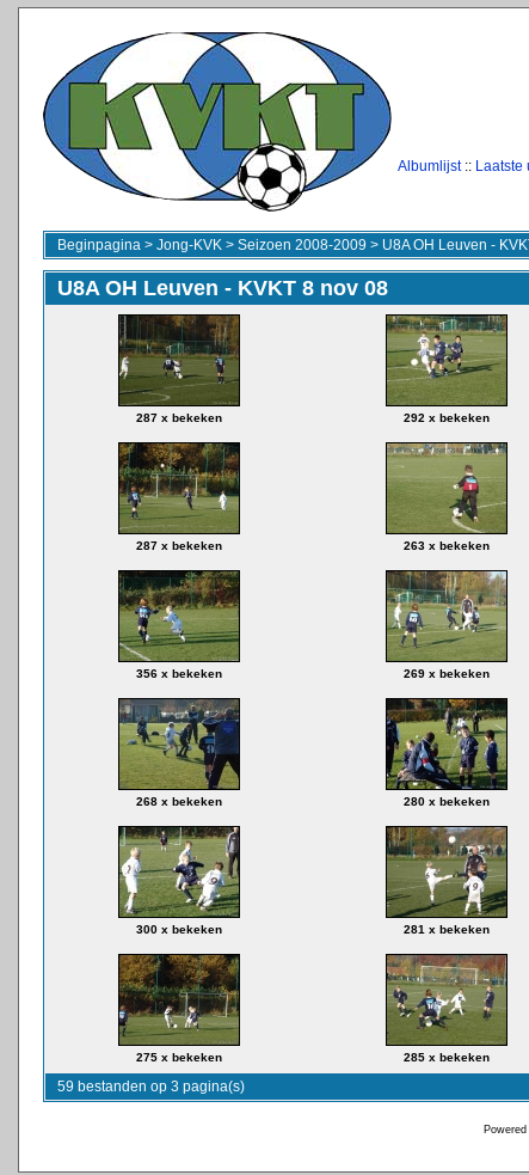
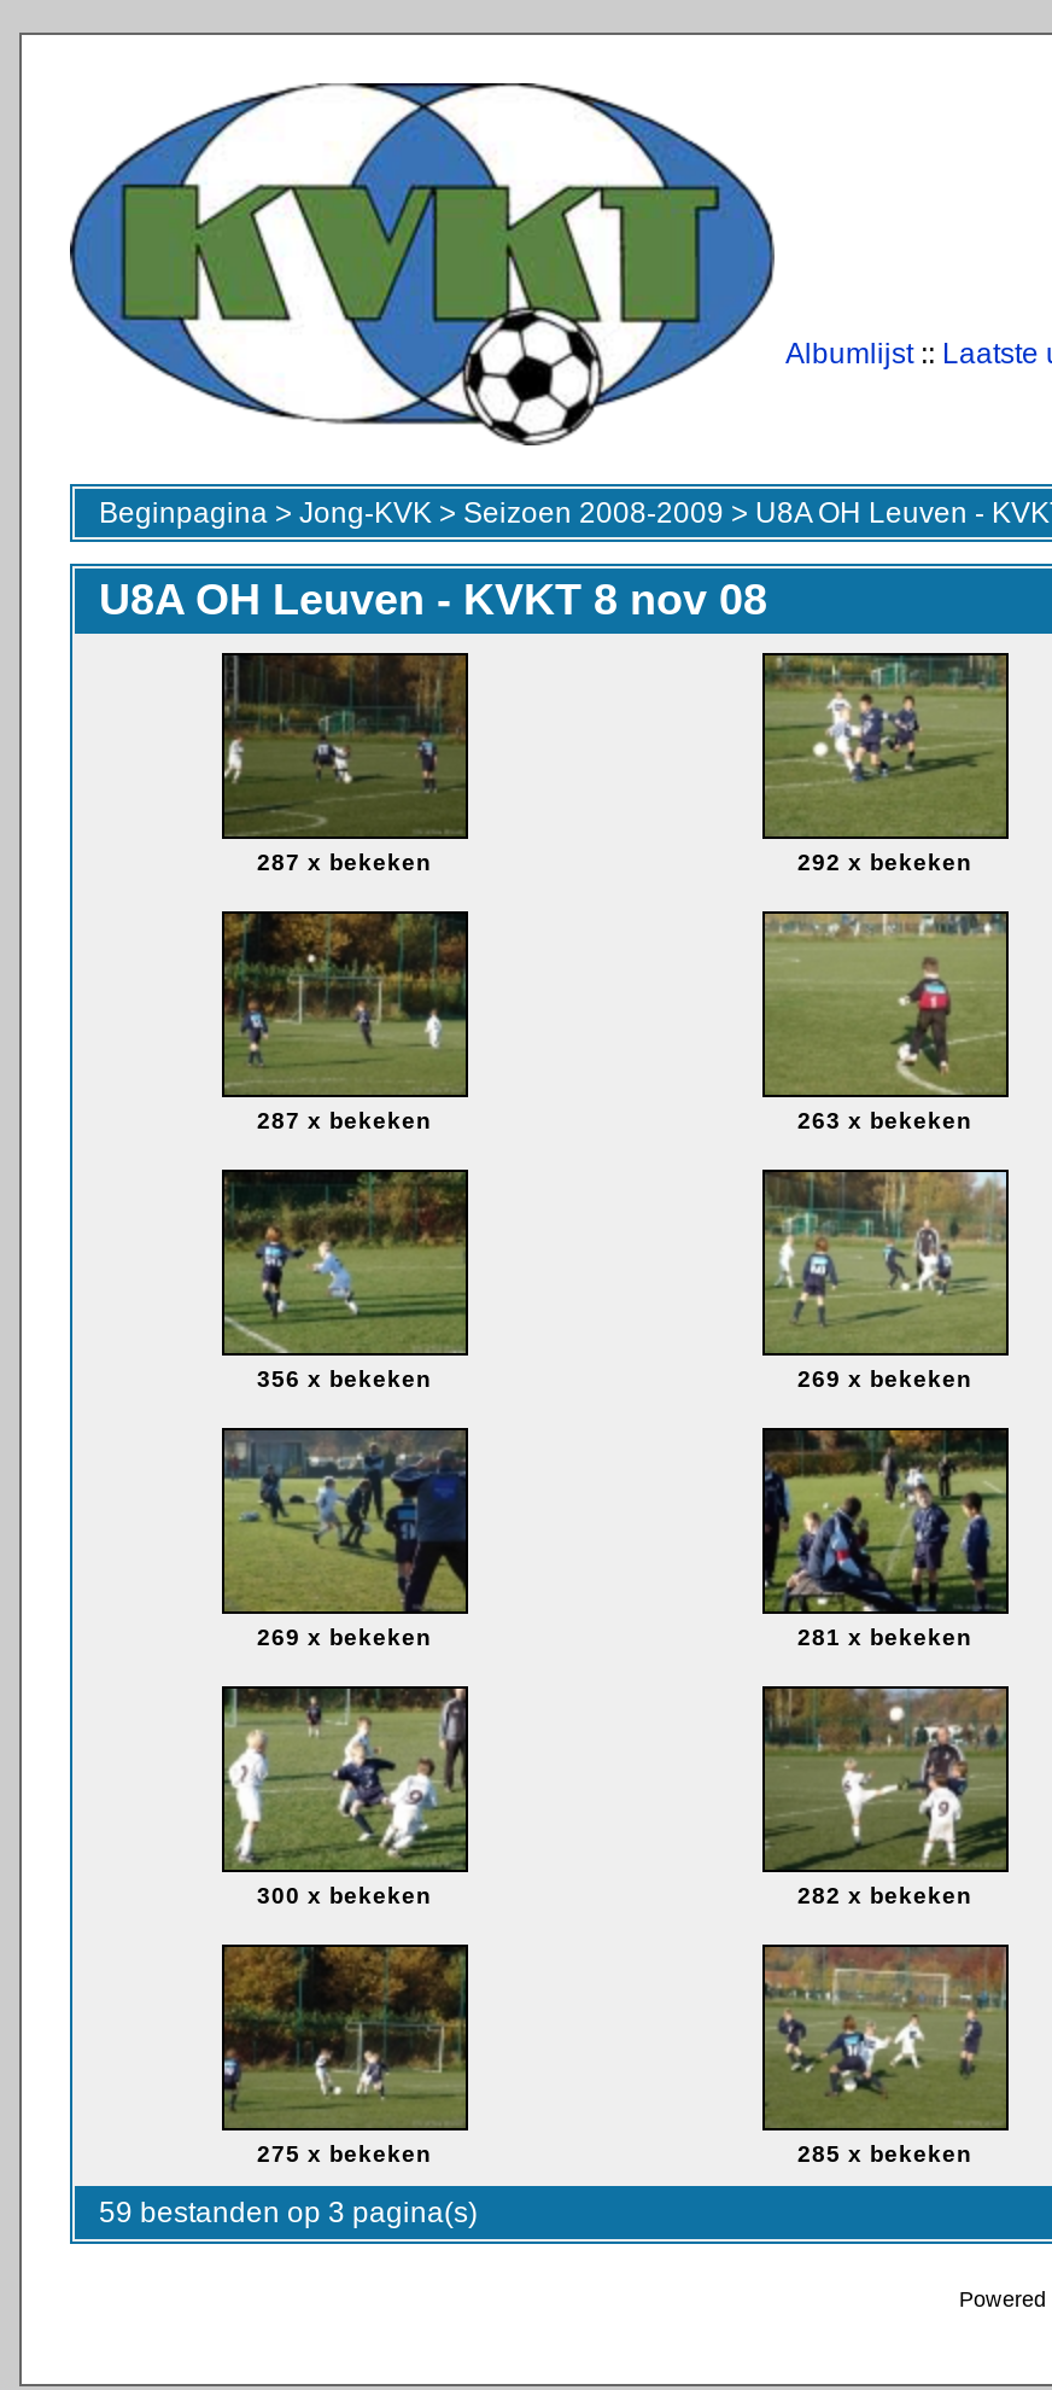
[136,795,222,808] 268 x bekeken -> [257,1624,431,1650] 269 x bekeken
[403,795,489,808] 280 x bekeken -> [797,1624,971,1650] 281 x bekeken
[403,923,489,936] 281 x bekeken -> [797,1882,971,1908] 282 x bekeken

